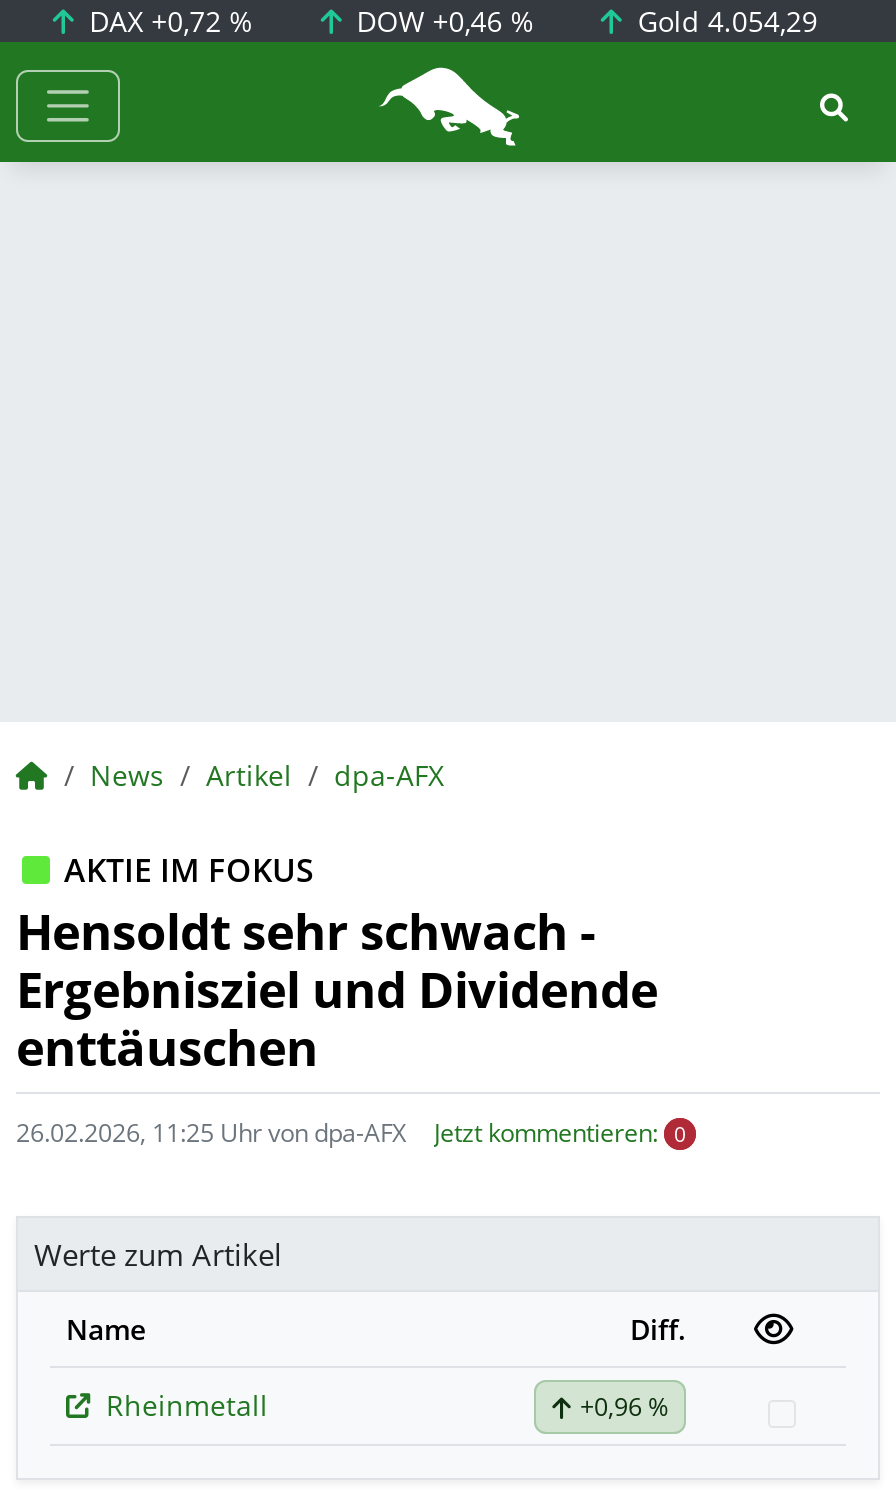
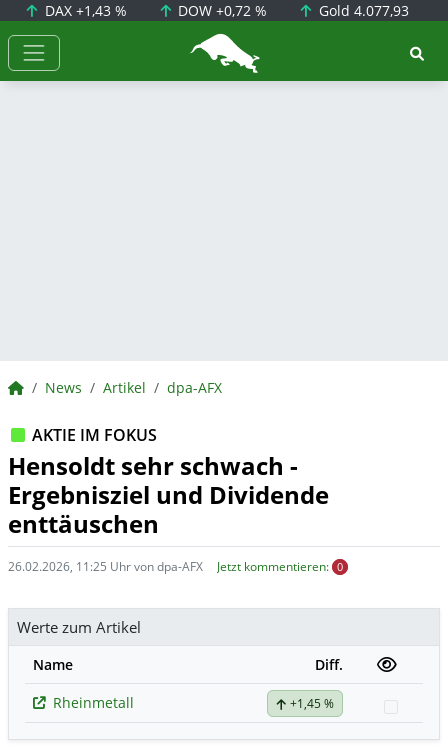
[81,2,253,40] DAX +0,72 % -> [41,1,127,20] DAX +1,43 %
[348,2,534,40] DOW +0,46 % -> [174,1,267,20] DOW +0,72 %
[630,2,818,40] Gold 4.054,29 -> [315,1,409,20] Gold 4.077,93
[580,1390,668,1424] +0,96 % -> [290,695,334,712] +1,45 %

